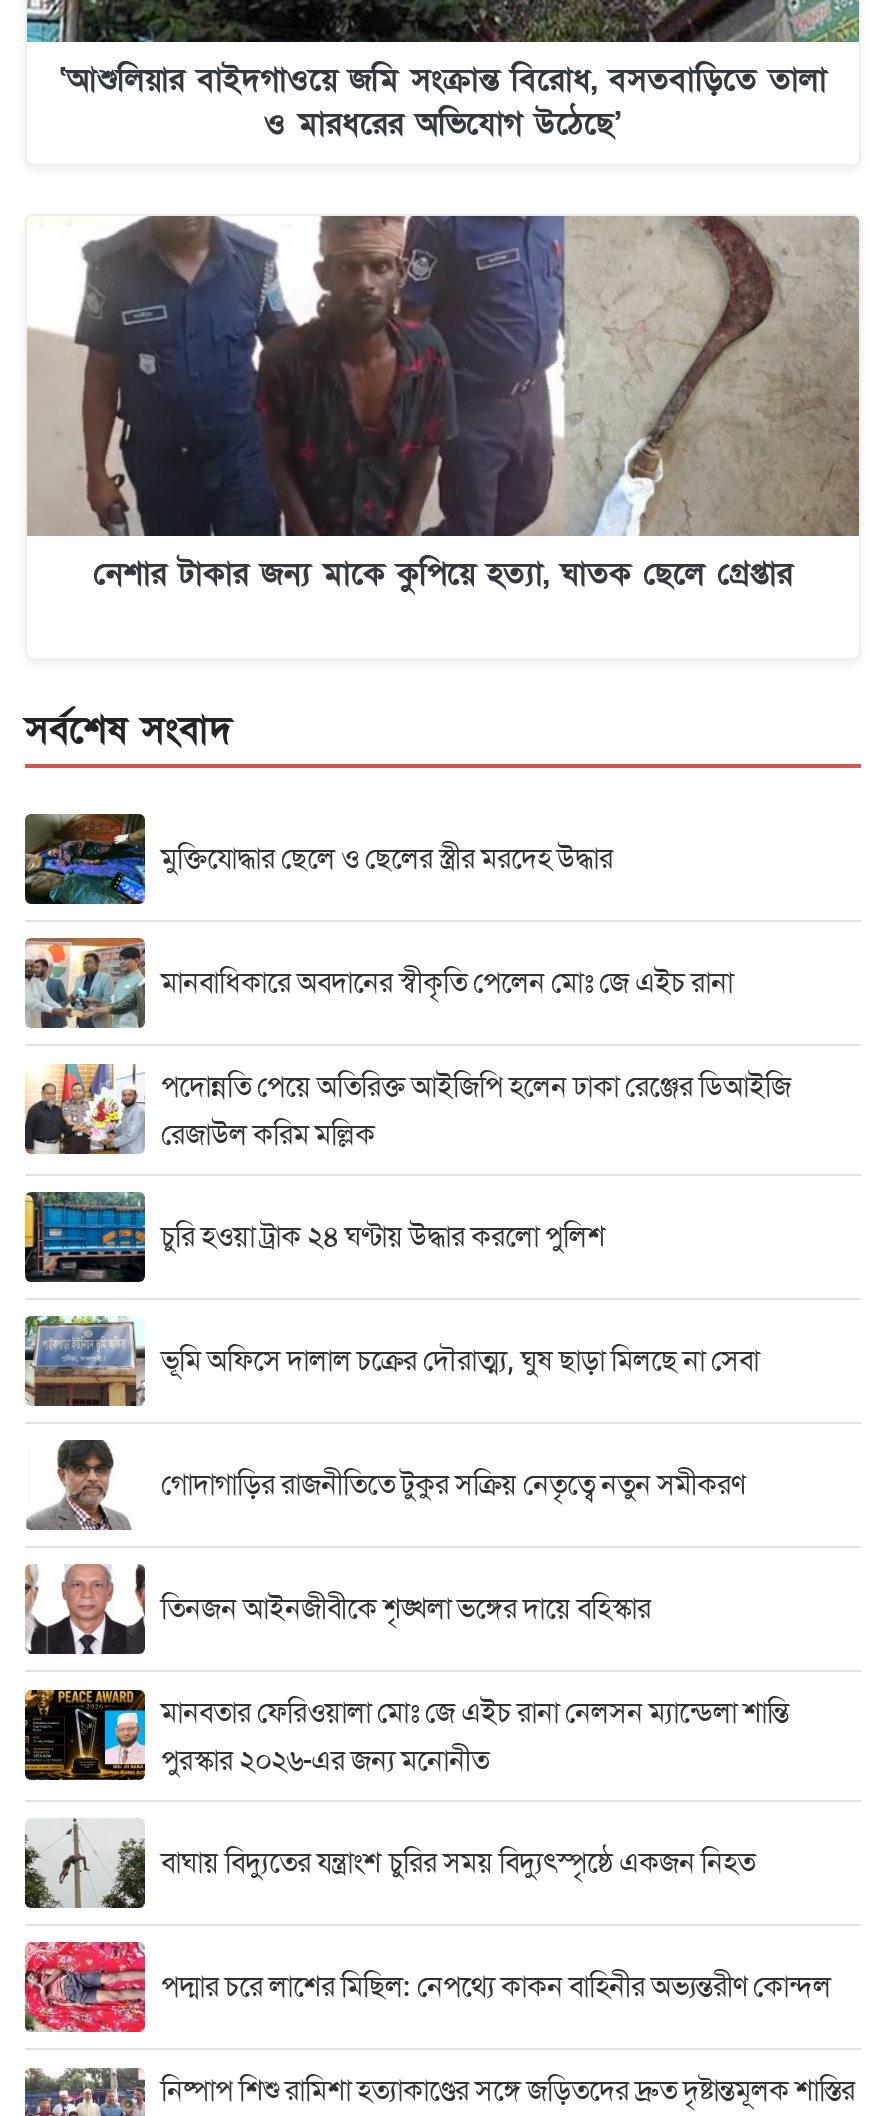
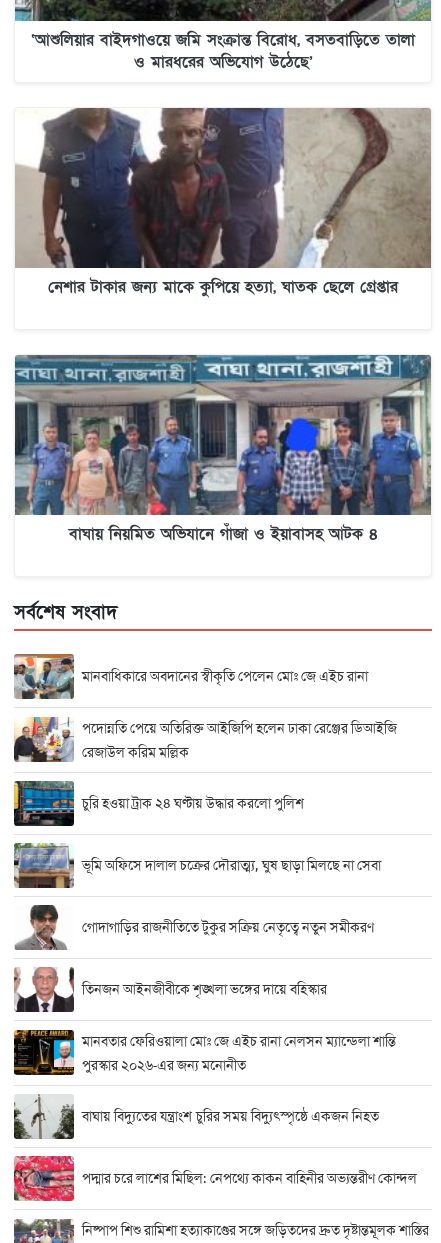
none -> [14,354,431,545] [image] | বাঘায় নিয়মিত অভিযানে গাঁজা ও ইয়াবাসহ আটক ৪
moved [25,703,231,755] -> [14,599,117,625]: সর্বশেষ সংবাদ
[23,812,613,906] [image] | মুক্তিযোদ্ধার ছেলে ও ছেলের স্ত্রীর মরদেহ উদ্ধার -> none

